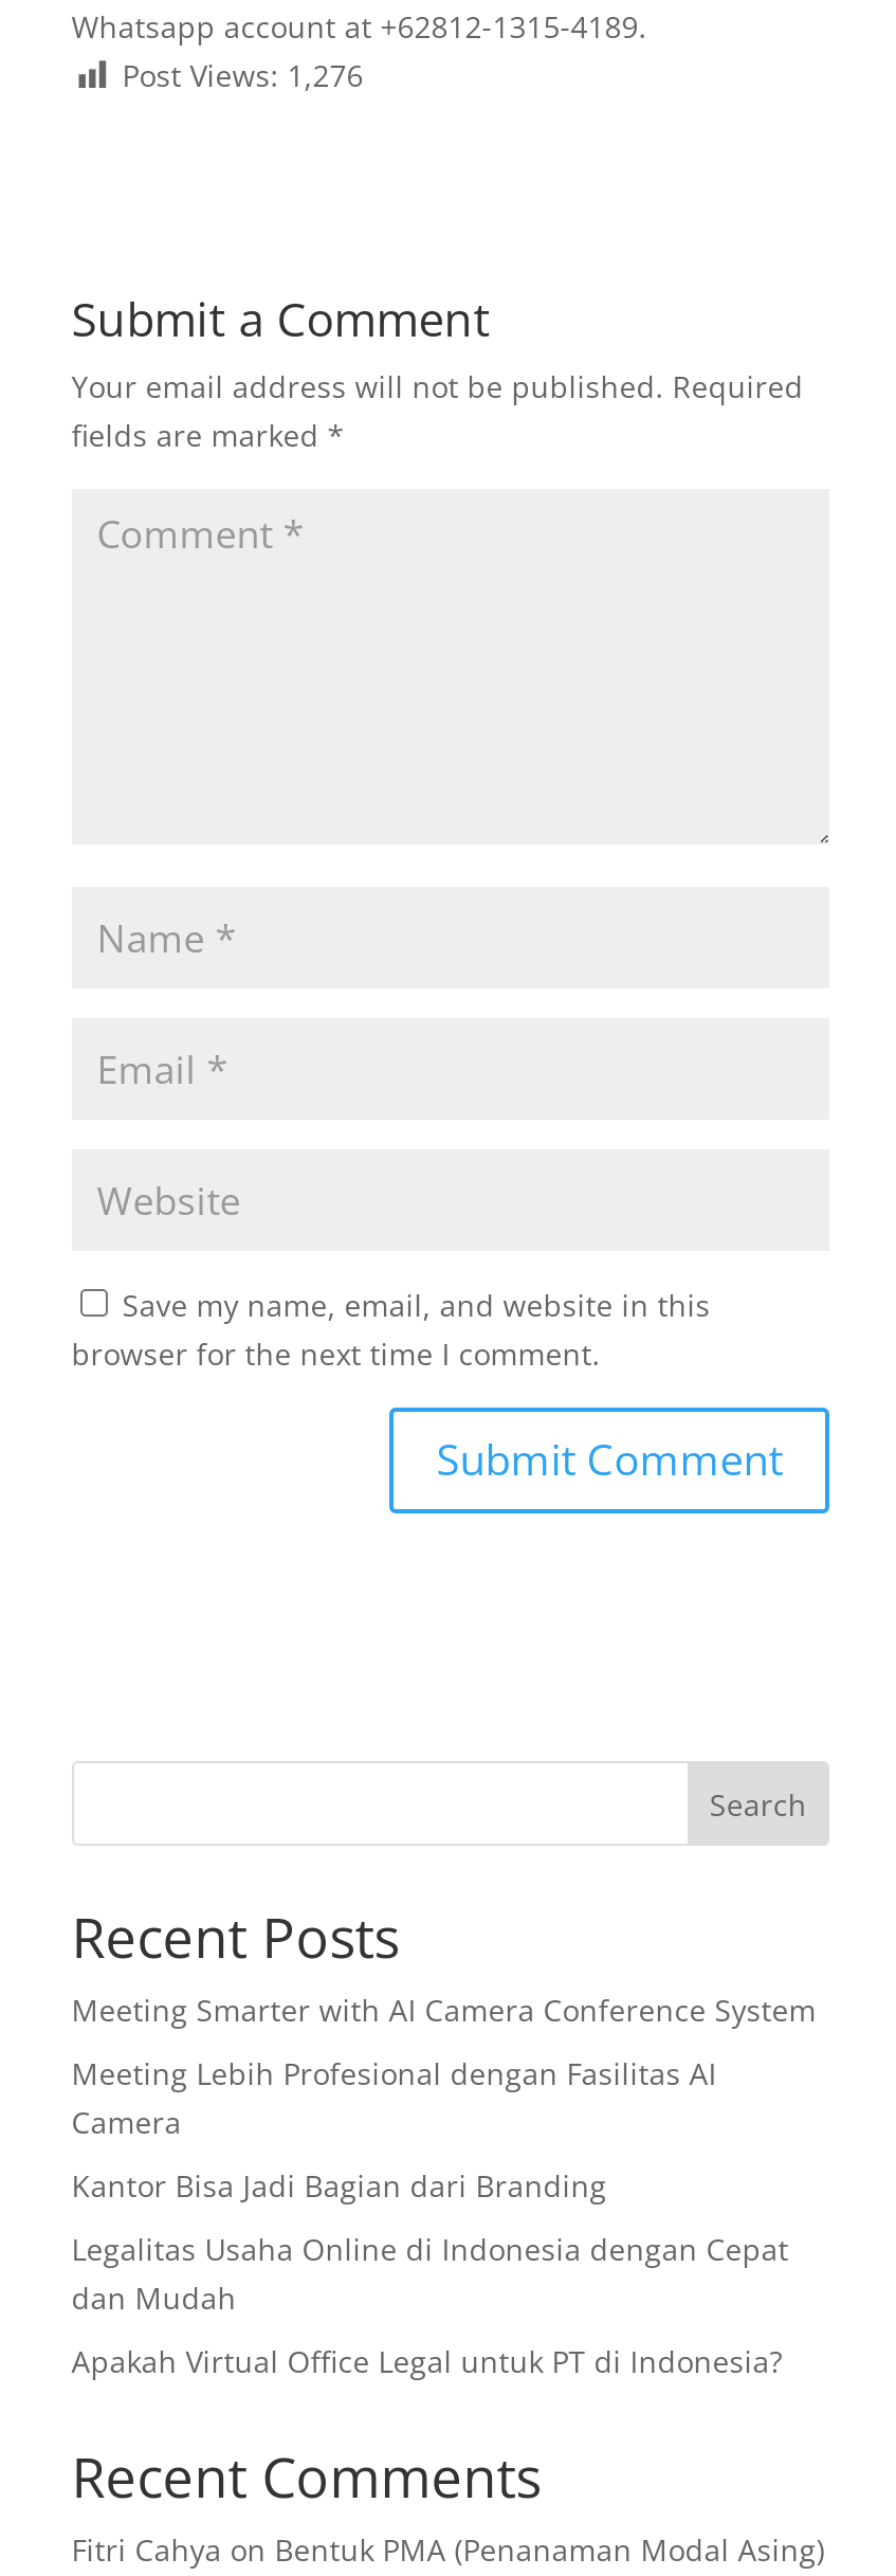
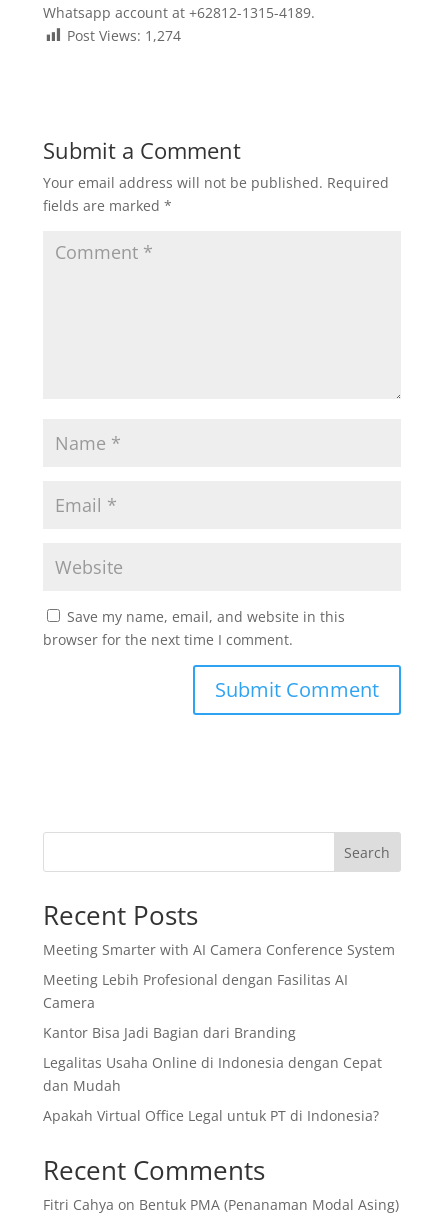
[122,55,363,95] Post Views: 1,276 -> [67,26,181,45] Post Views: 1,274

